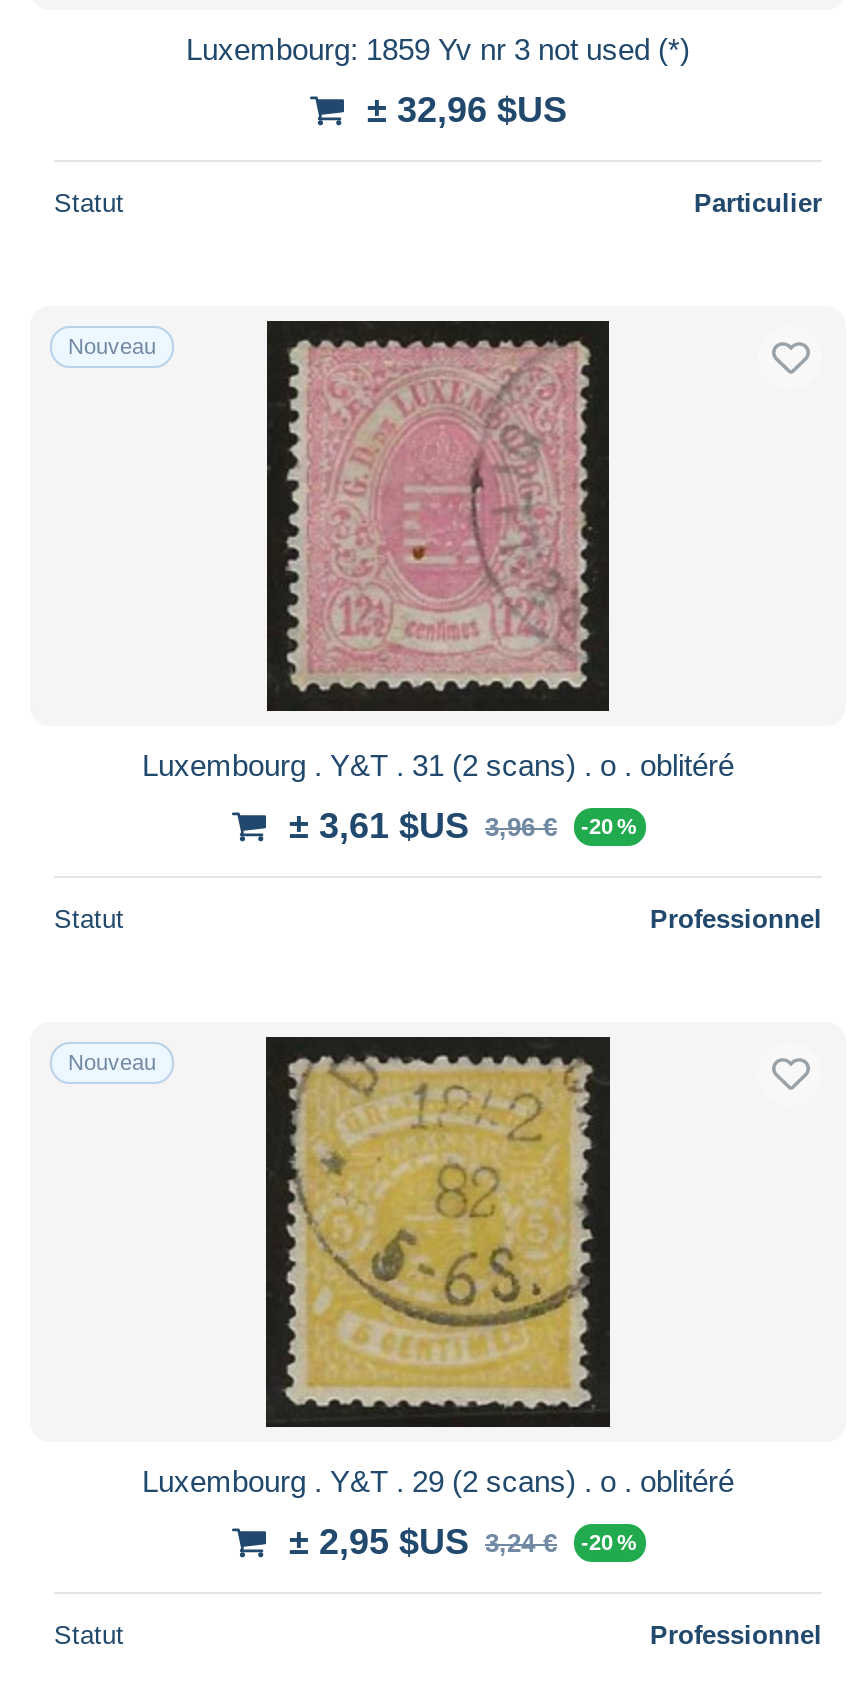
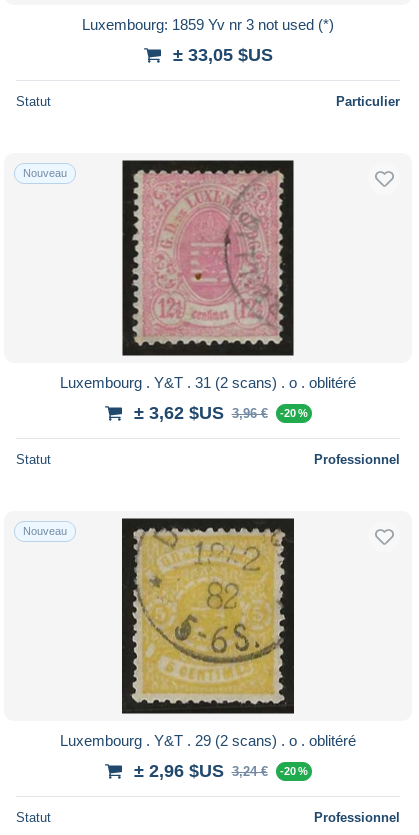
[367,90,567,130] ± 32,96 $US -> [172,45,272,65] ± 33,05 $US
[289,806,637,846] ± 3,61 $US 3,96 € -20 % -> [133,403,307,423] ± 3,62 $US 3,96 € -20 %
[289,1522,637,1562] ± 2,95 $US 3,24 € -20 % -> [133,761,307,781] ± 2,96 $US 3,24 € -20 %

